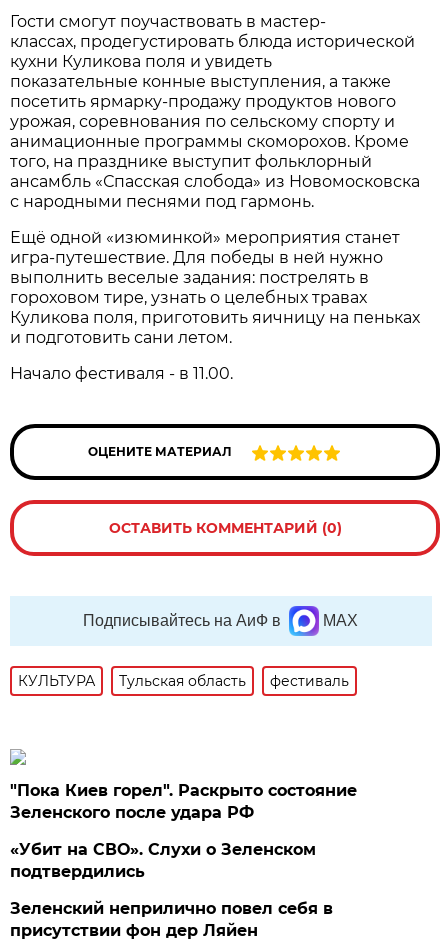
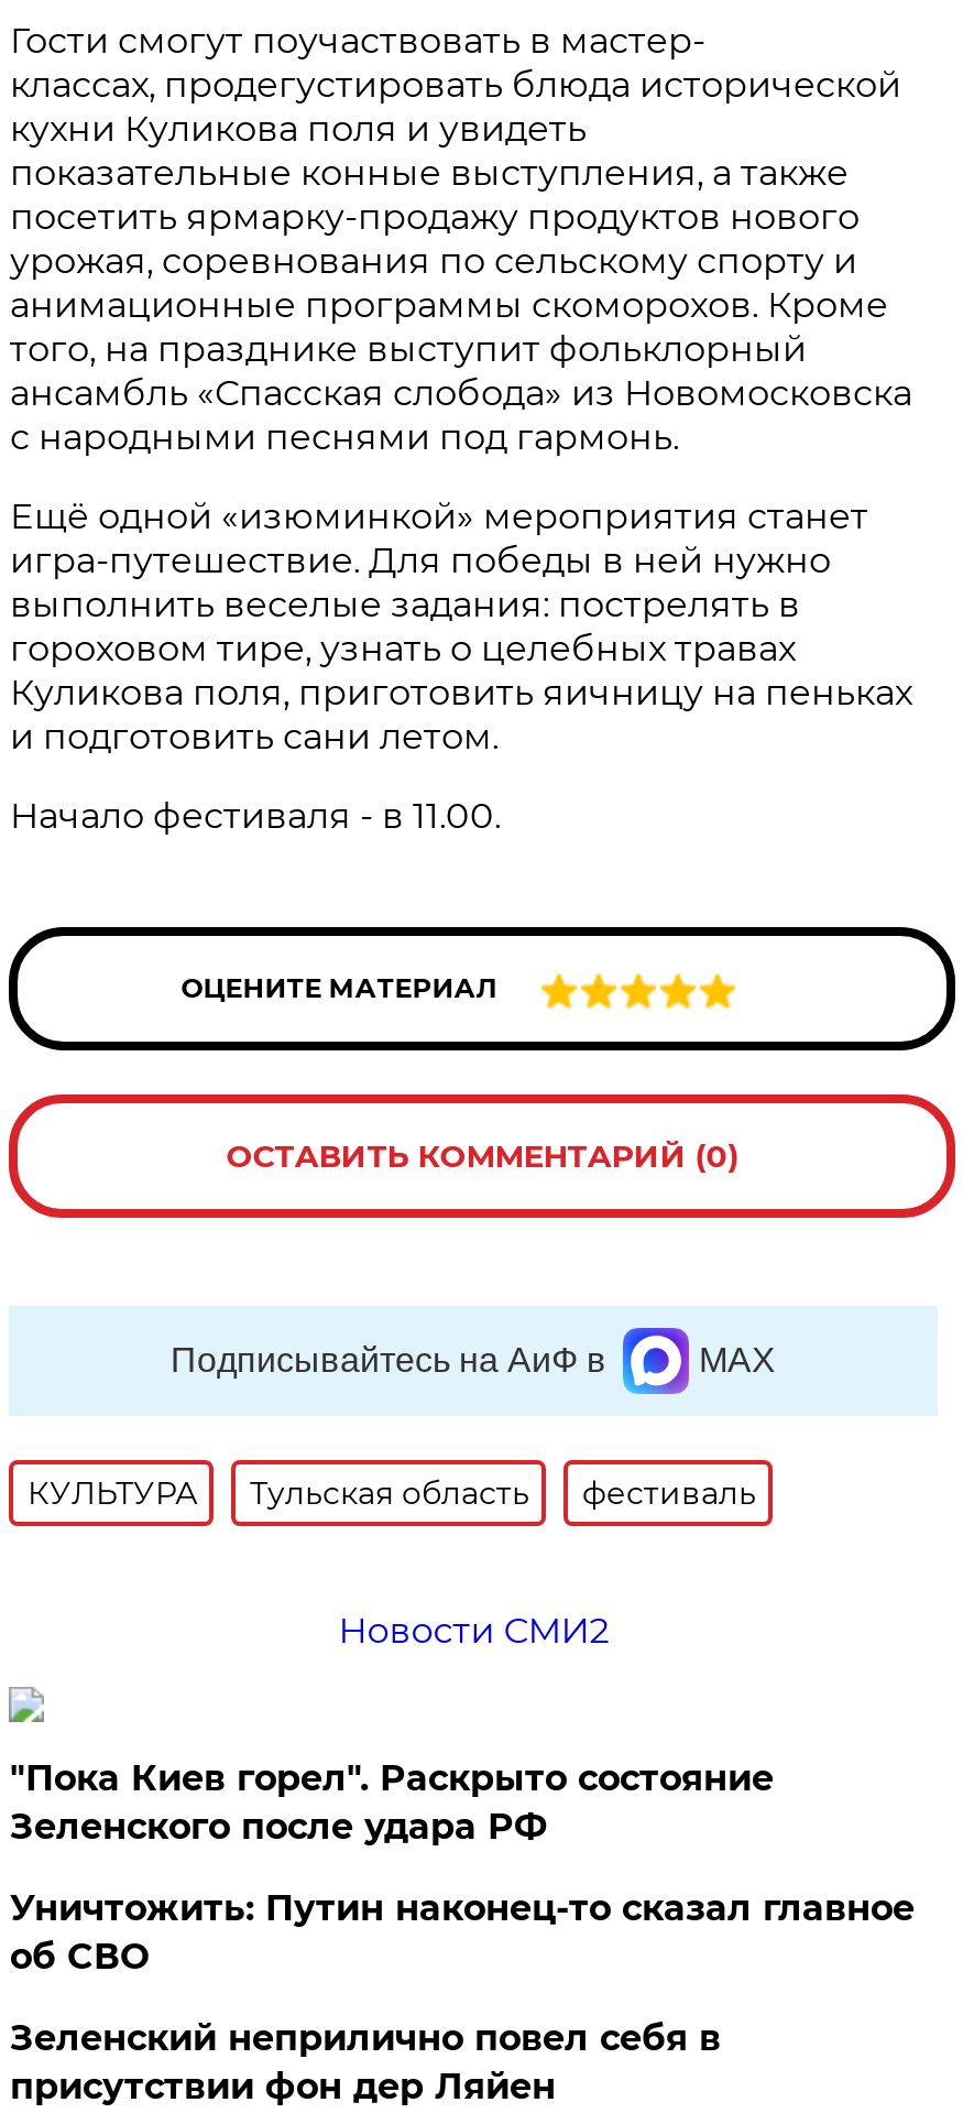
none -> [338,1610,609,1652] Новости СМИ2
[10,840,316,881] «Убит на СВО». Слухи о Зеленском | подтвердились -> [10,1887,914,1978] Уничтожить: Путин наконец-то сказал главное | об СВО

